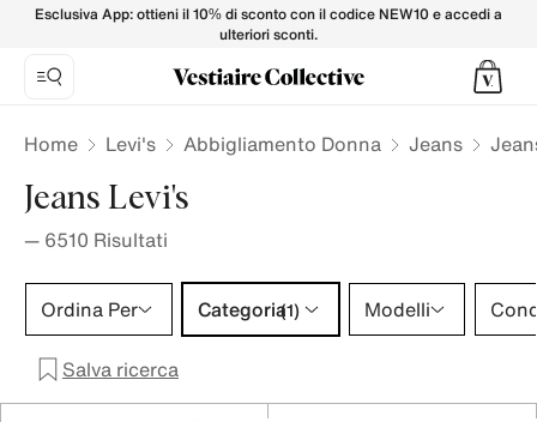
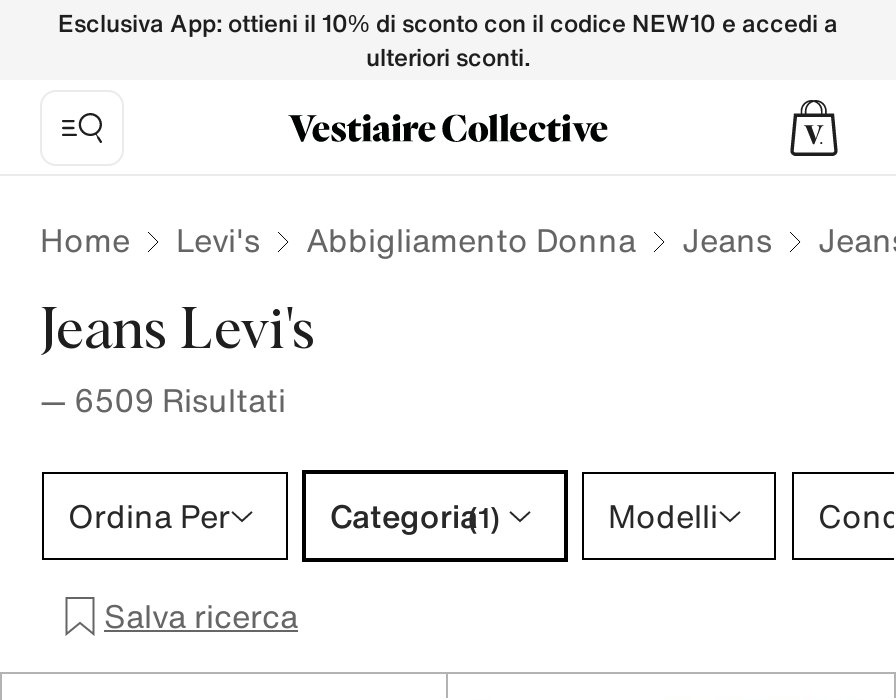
[24,225,168,254] — 6510 Risultati -> [40,376,286,424] — 6509 Risultati

